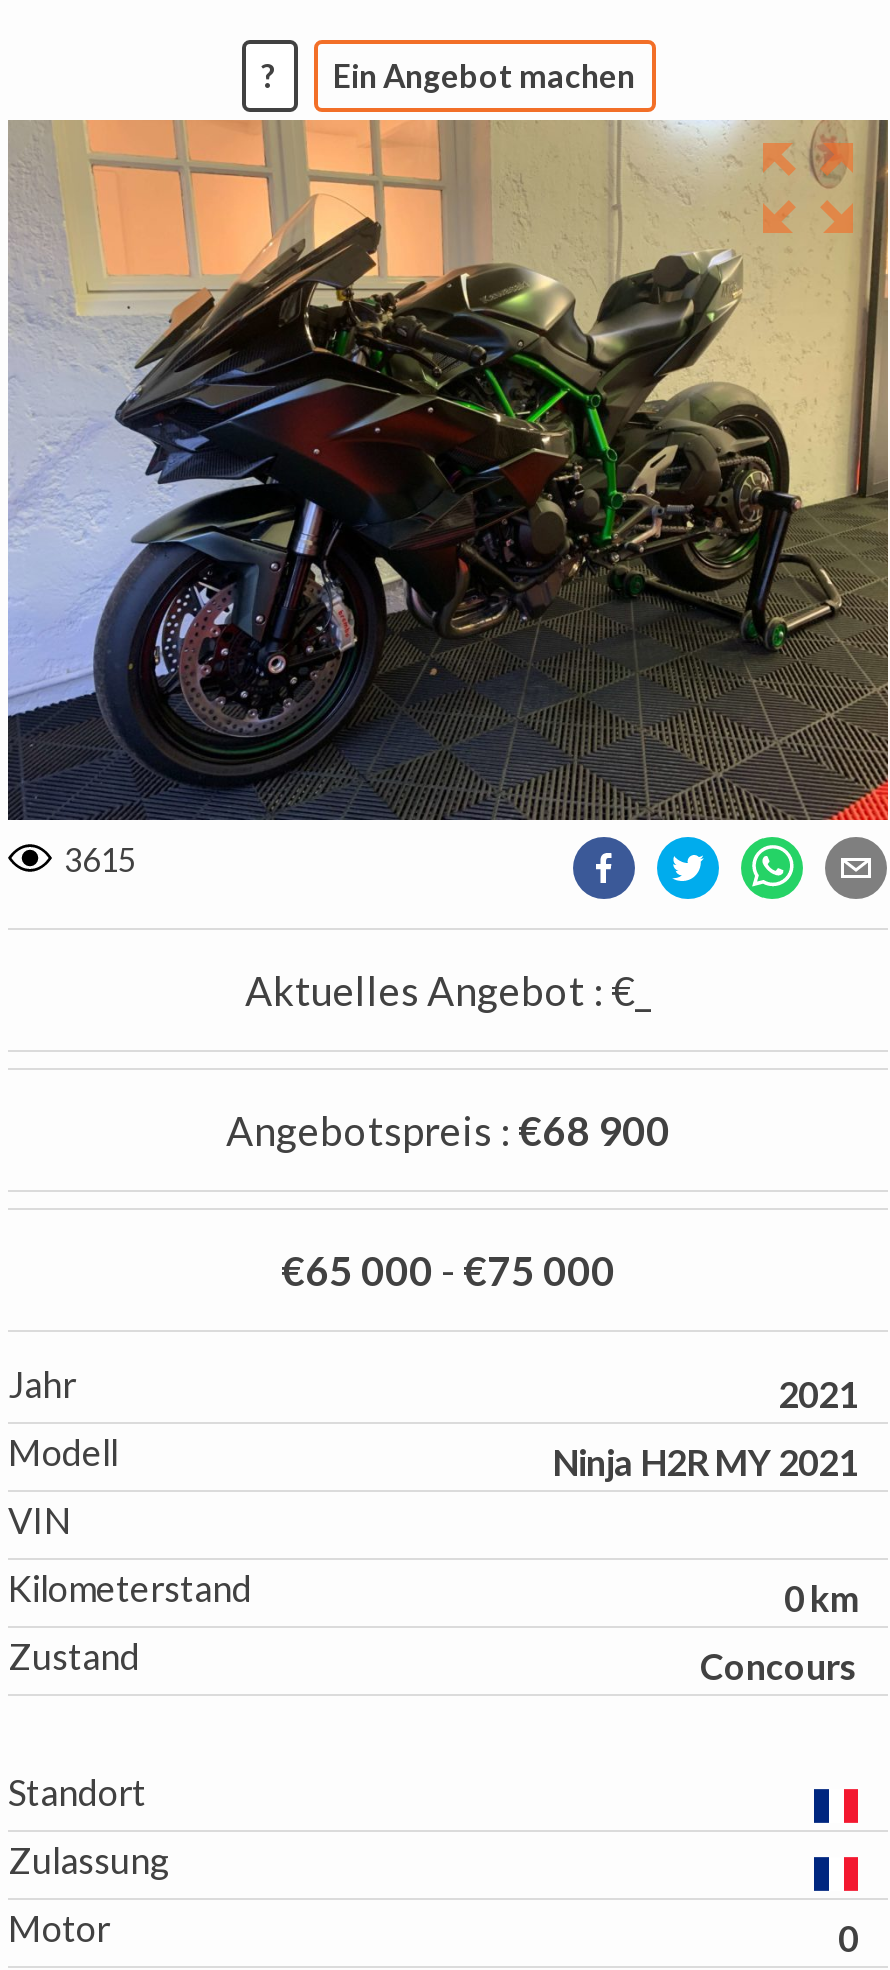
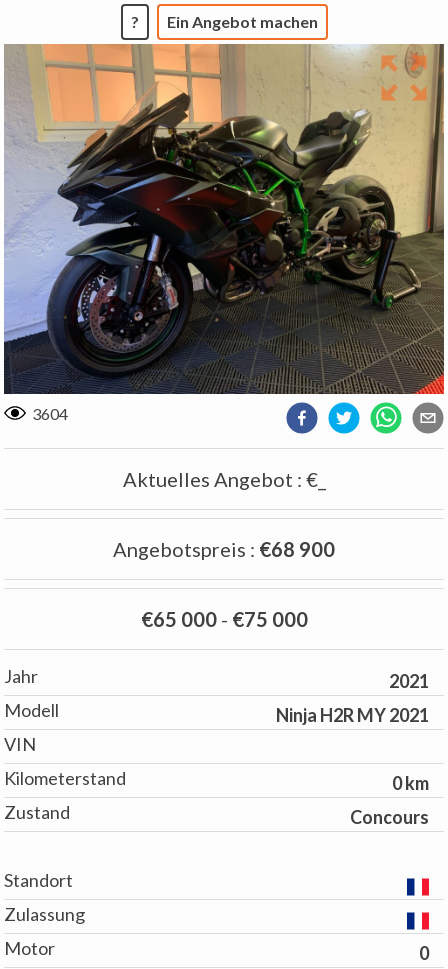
[64,840,136,878] 3615 -> [32,404,68,423] 3604

